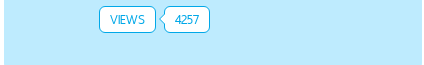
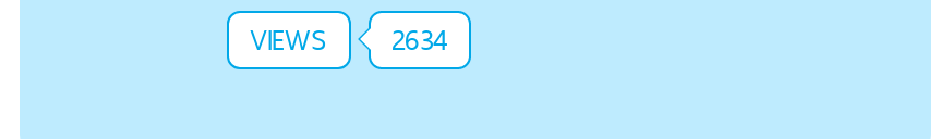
[110,7,199,29] VIEWS 4257 -> [250,14,446,62] VIEWS 2634

